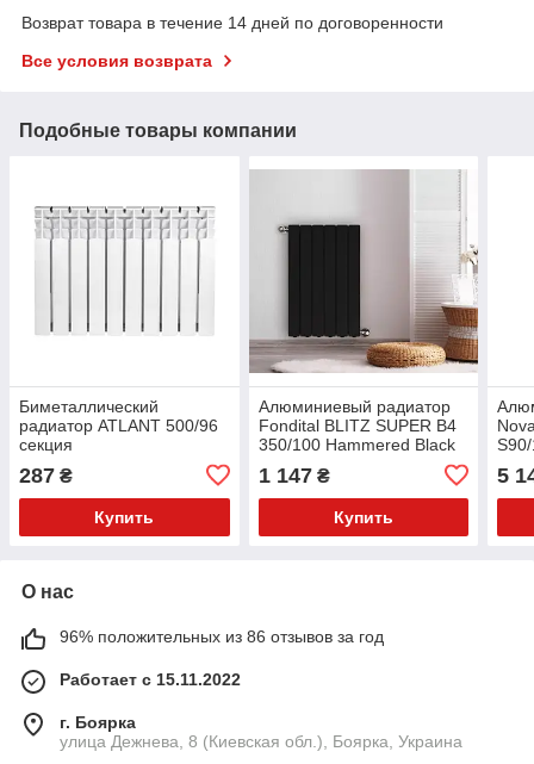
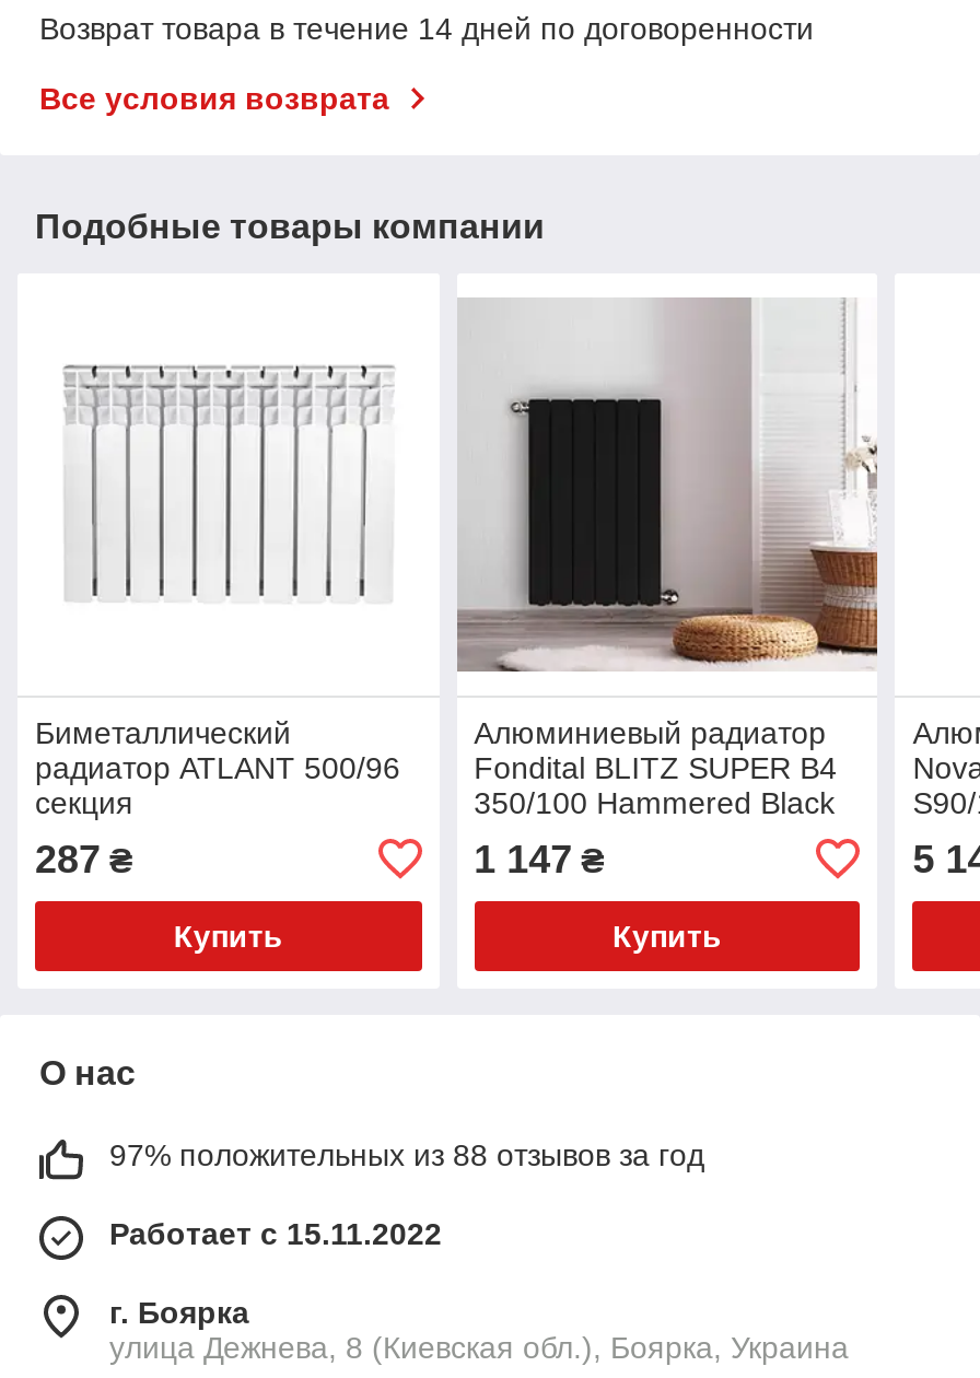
[60,627,384,646] 96% положительных из 86 отзывов за год -> [109,1137,704,1172] 97% положительных из 88 отзывов за год

